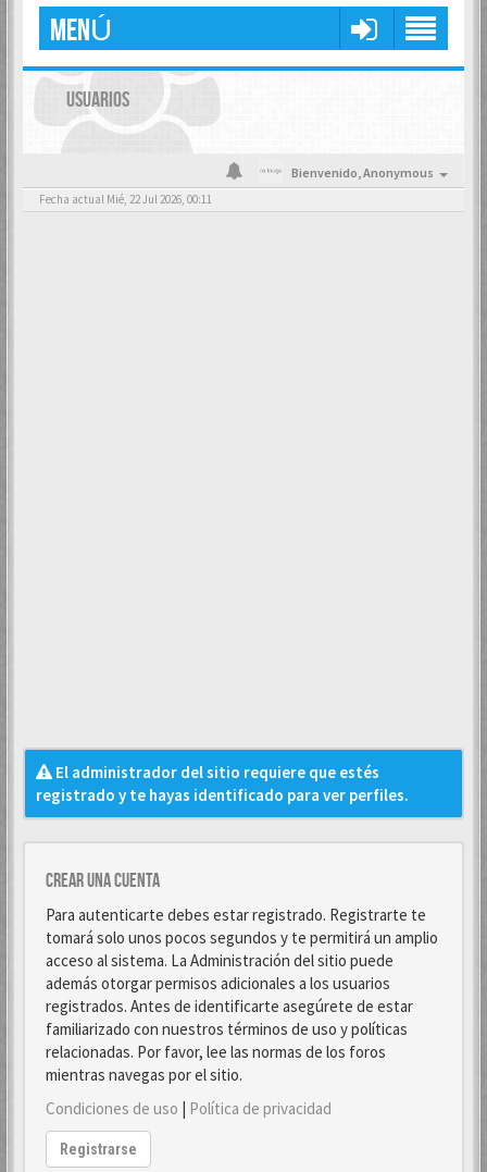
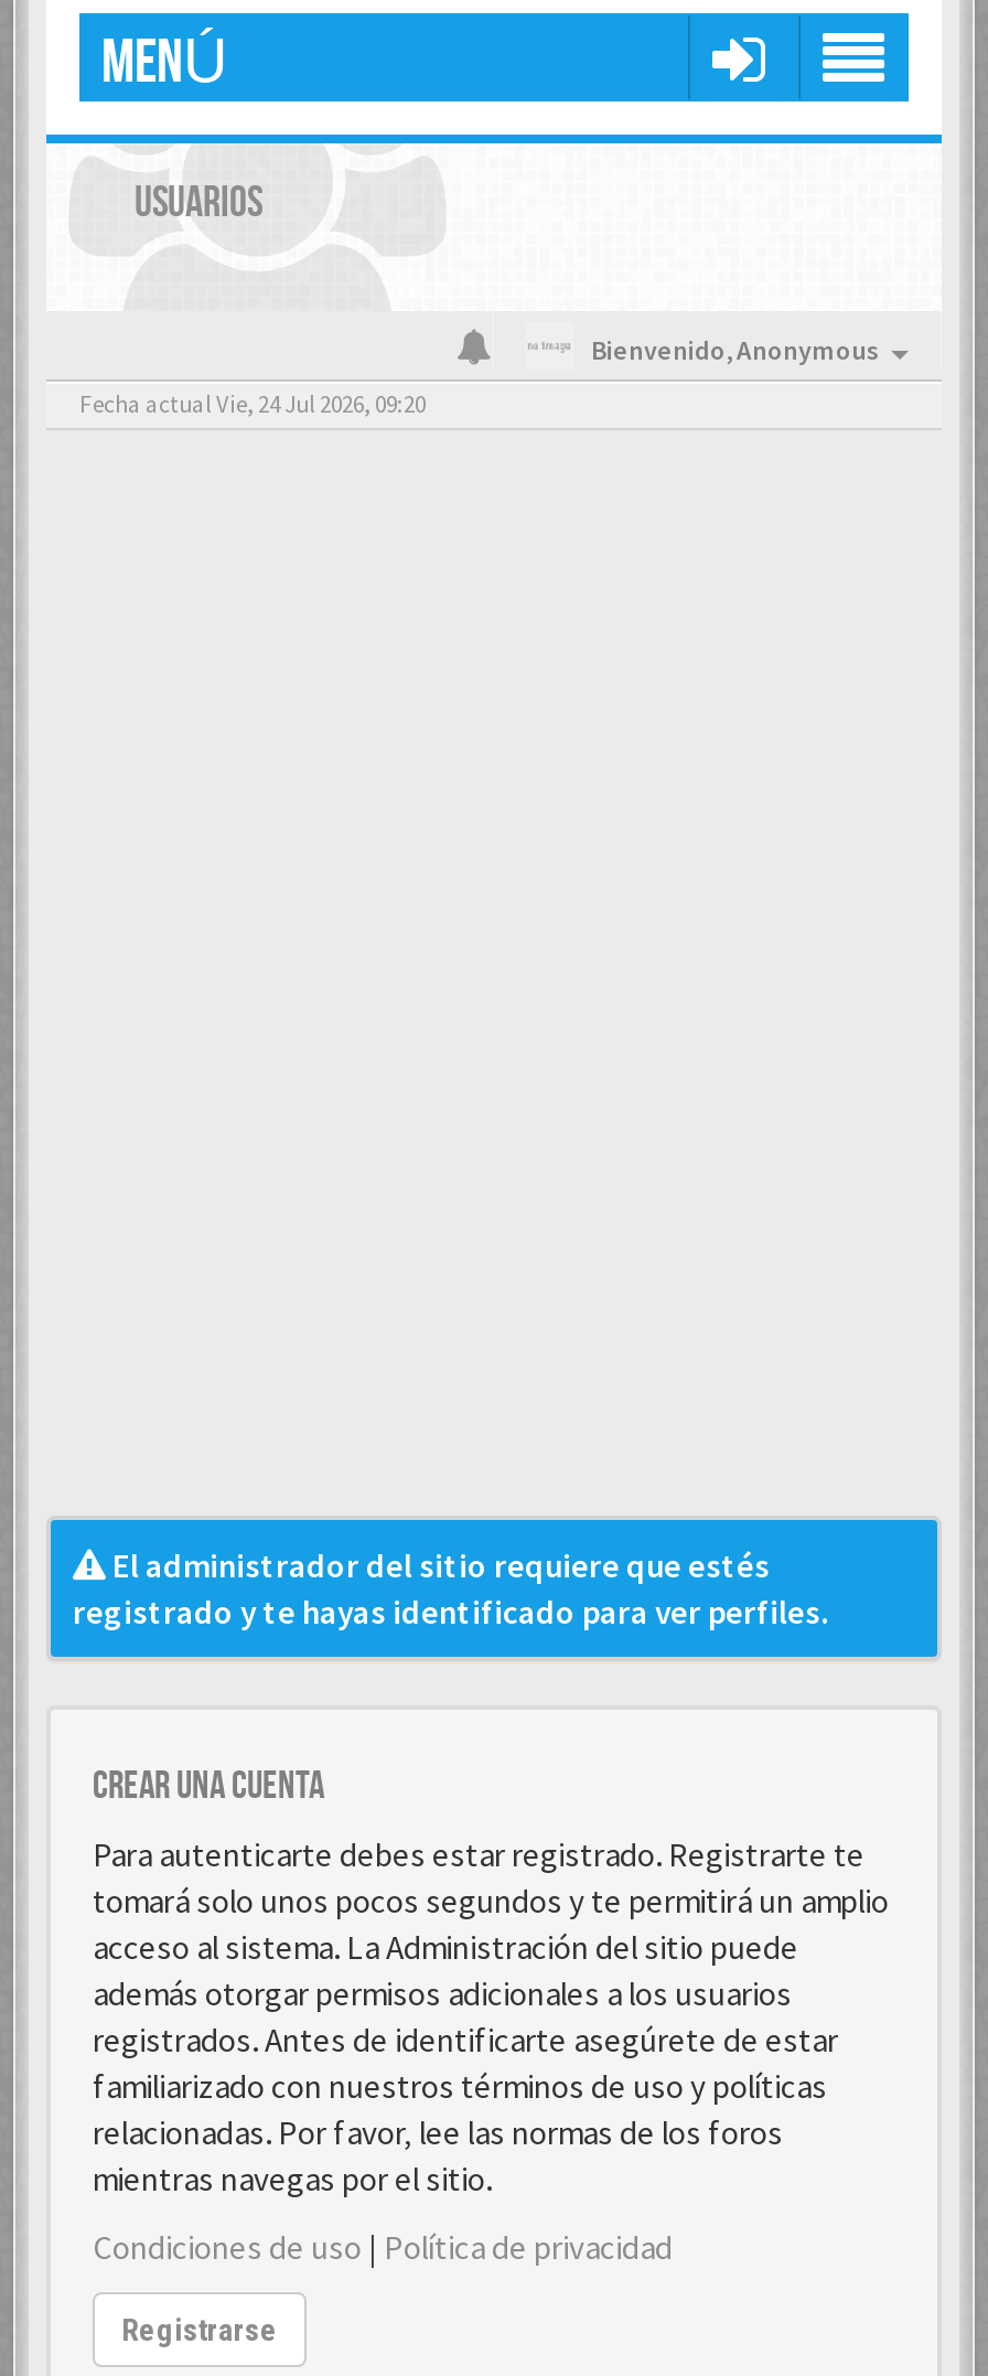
[39,192,212,207] Fecha actual Mié, 22 Jul 2026, 00:11 -> [79,388,426,419] Fecha actual Vie, 24 Jul 2026, 09:20

